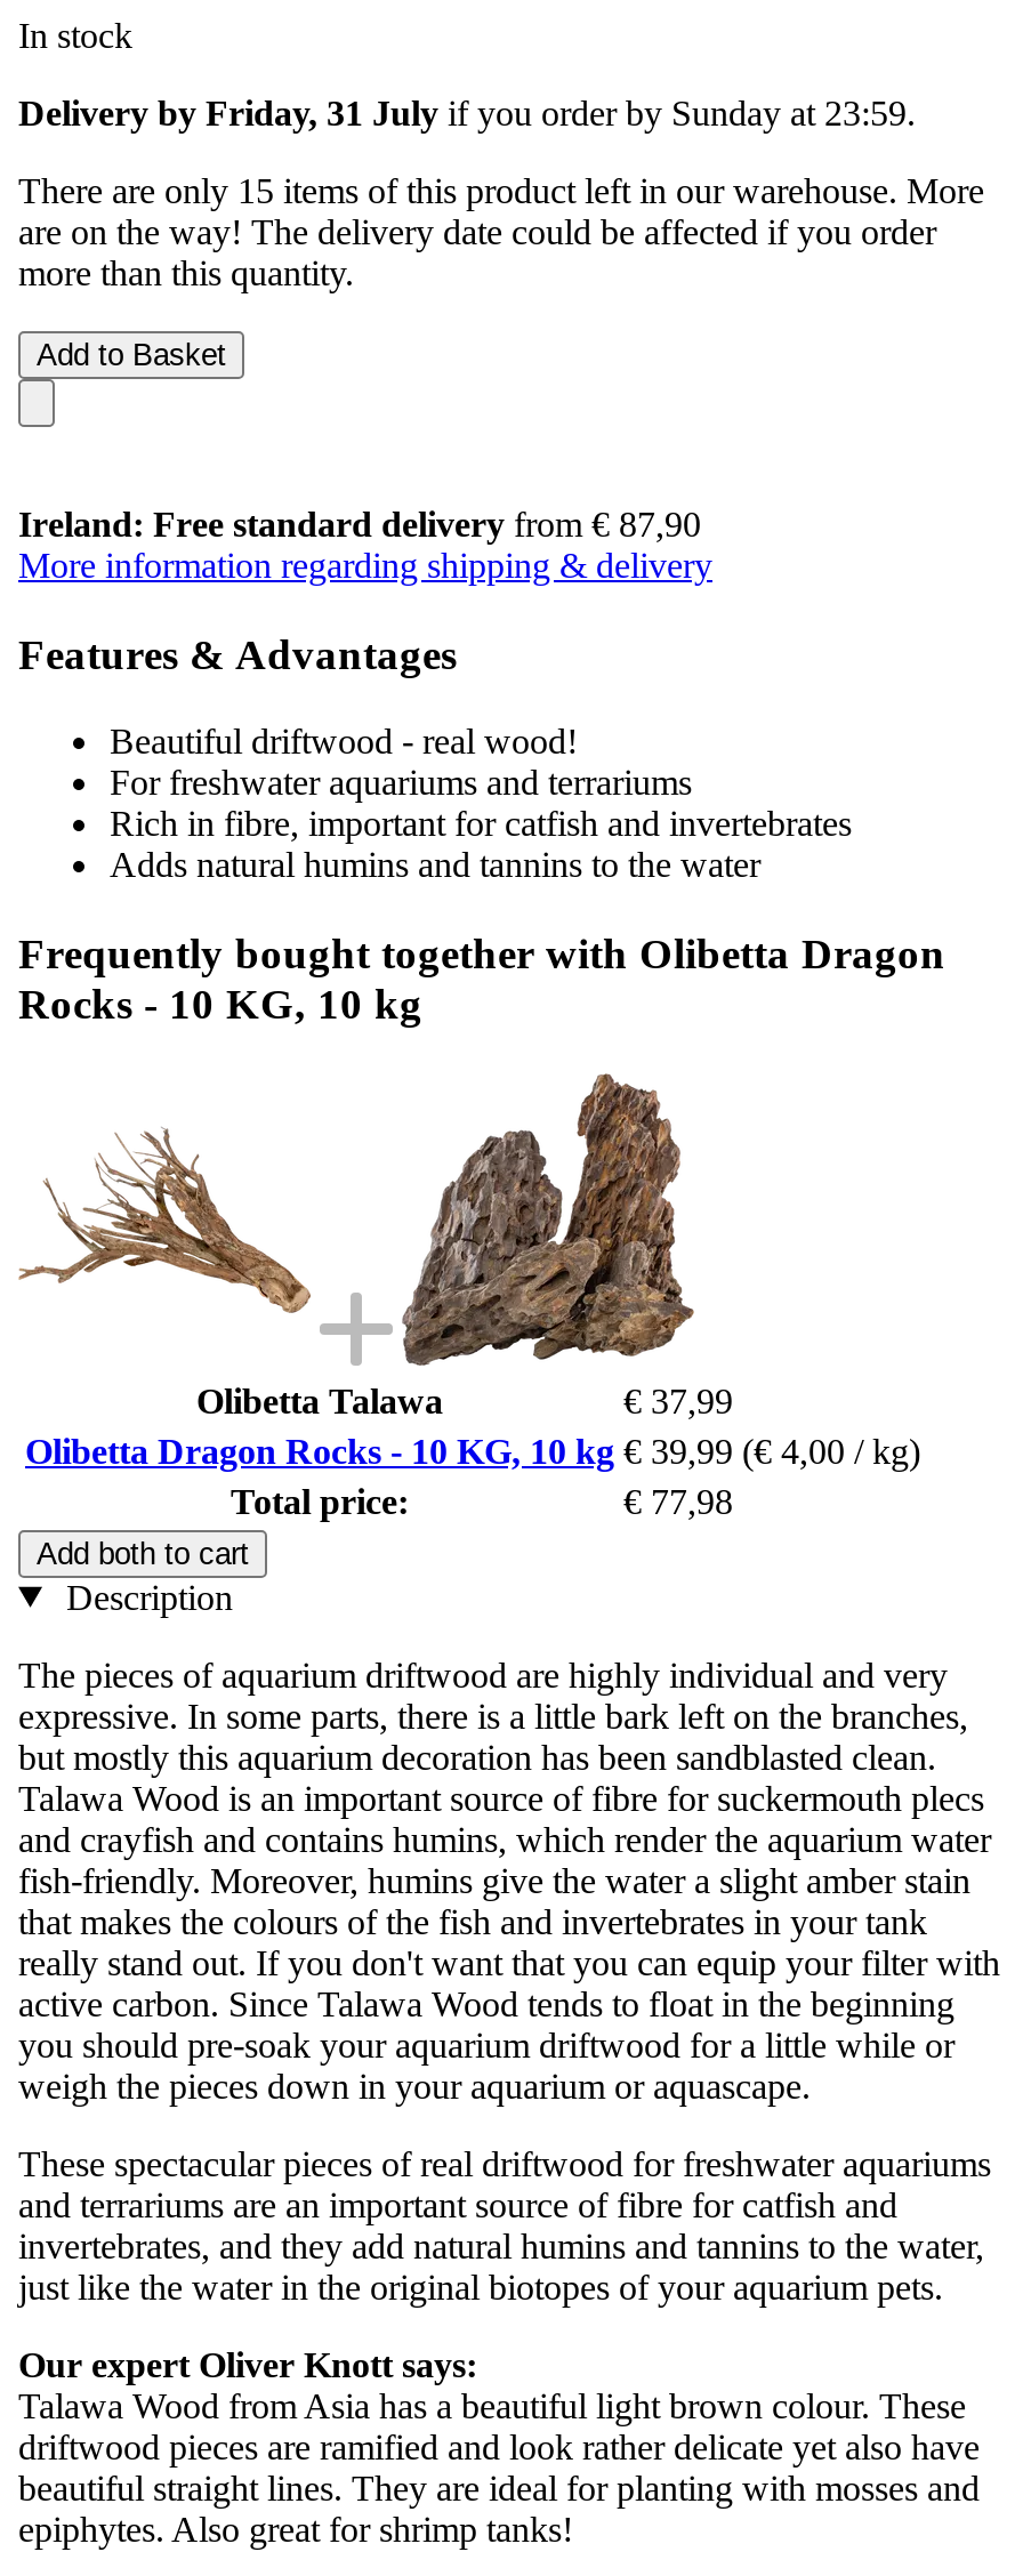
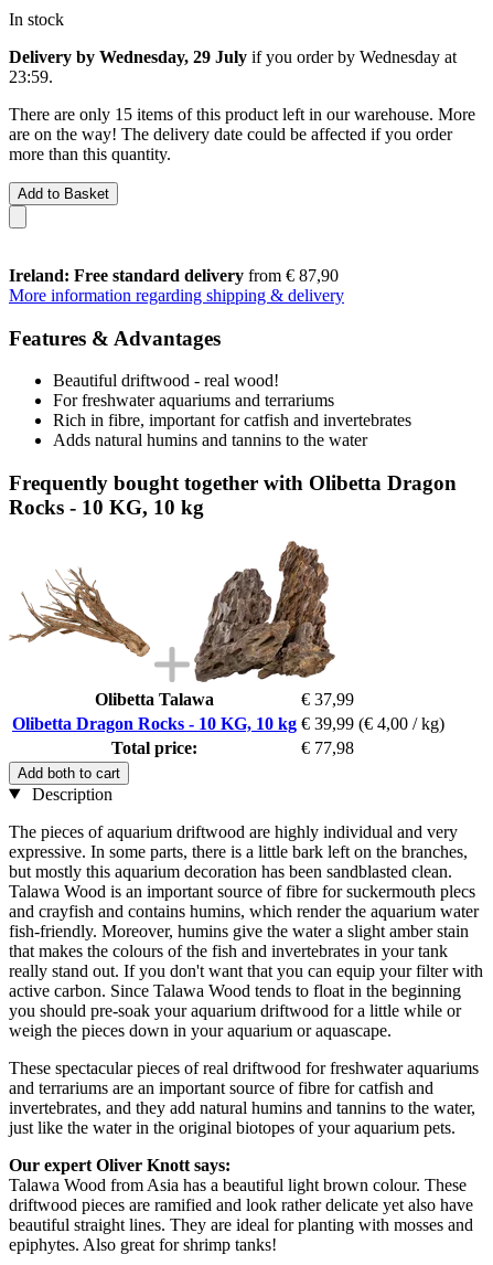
[18,93,916,132] Delivery by Friday, 31 July if you order by Sunday at 23:59. -> [9,47,457,86] Delivery by Wednesday, 29 July if you order by Wednesday at | 23:59.

